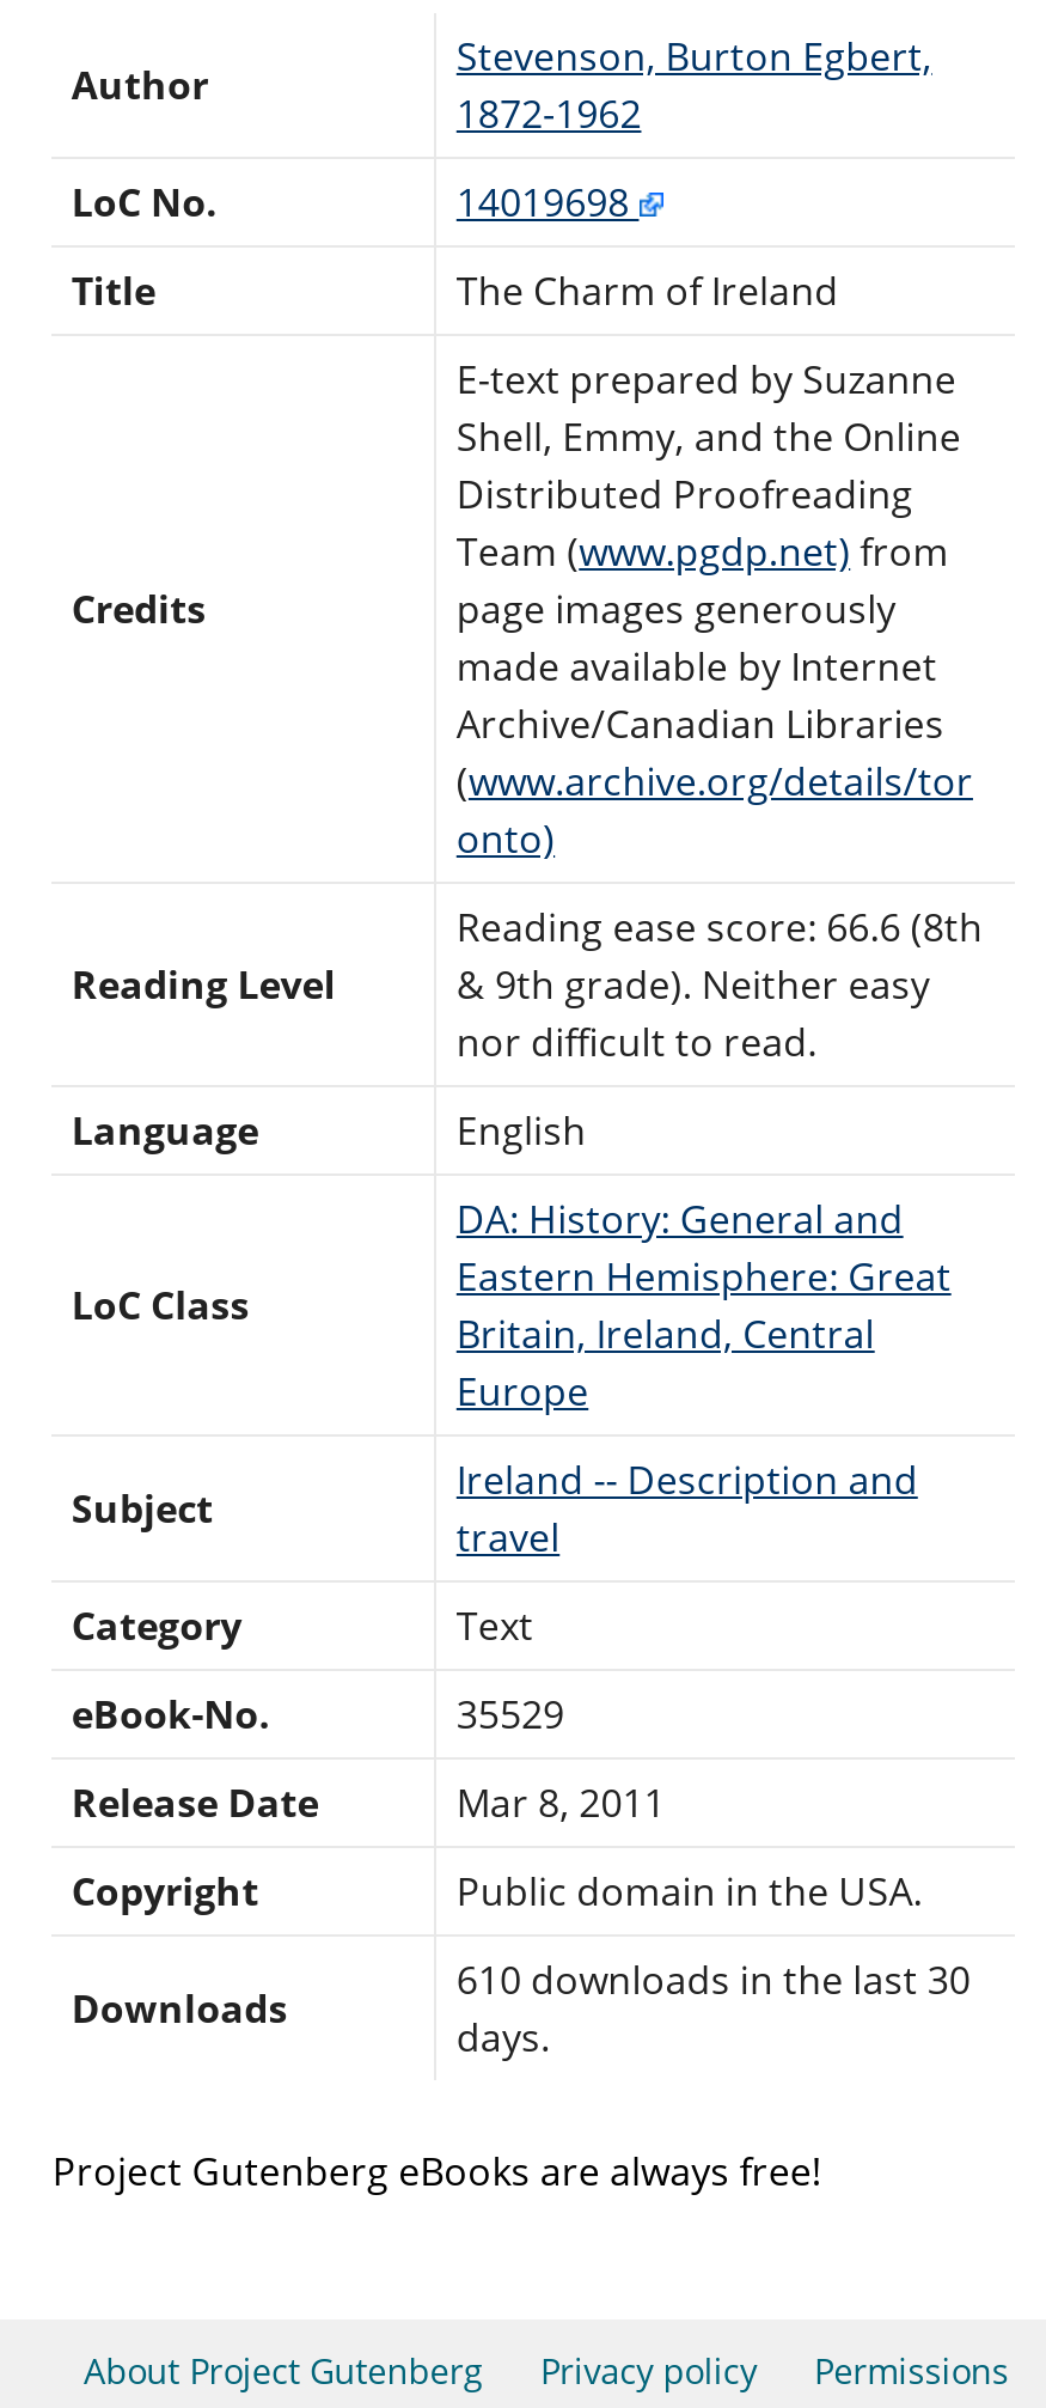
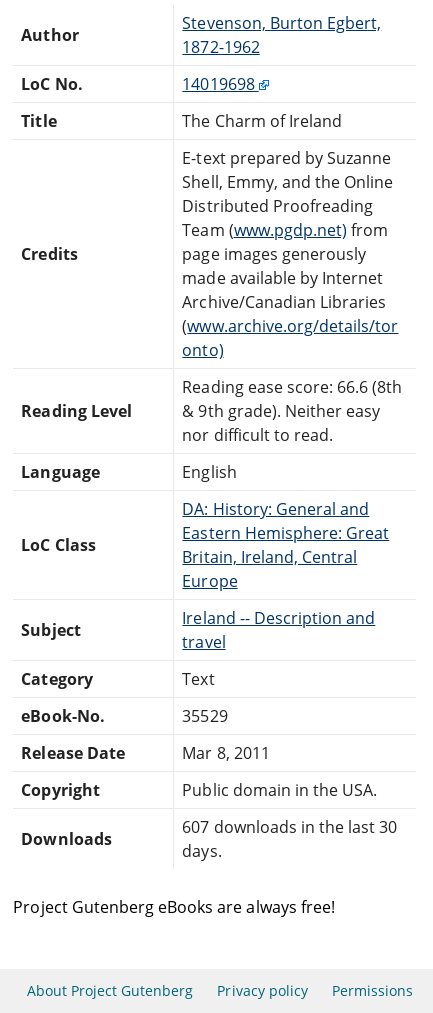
[456,1953,971,2005] 610 downloads in the last 30 -> [182,816,397,838] 607 downloads in the last 30

